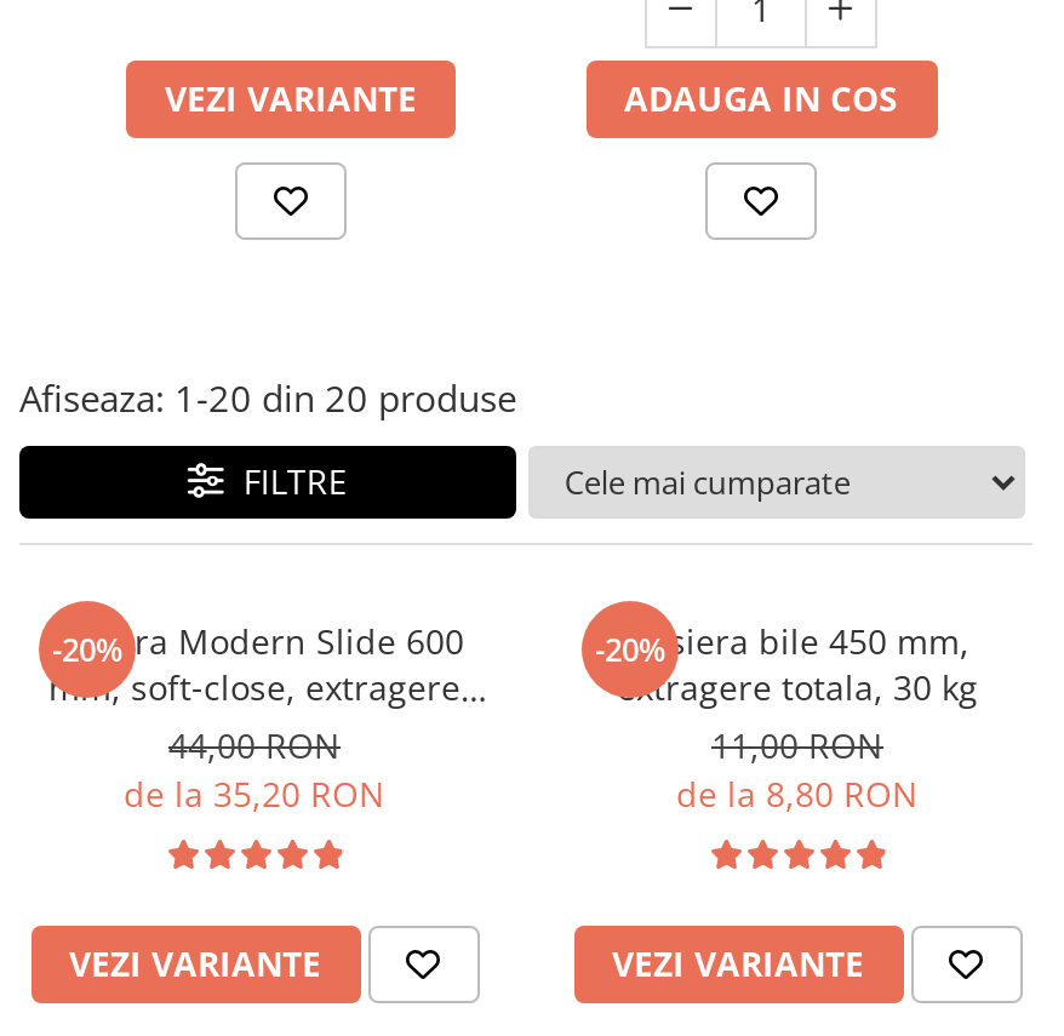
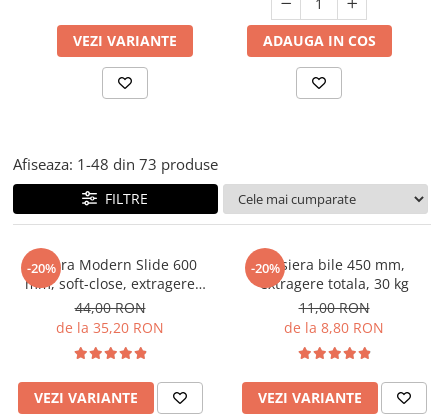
[19,374,516,422] Afiseaza: 1- 20 din 20 produse -> [13,154,218,174] Afiseaza: 1- 48 din 73 produse

